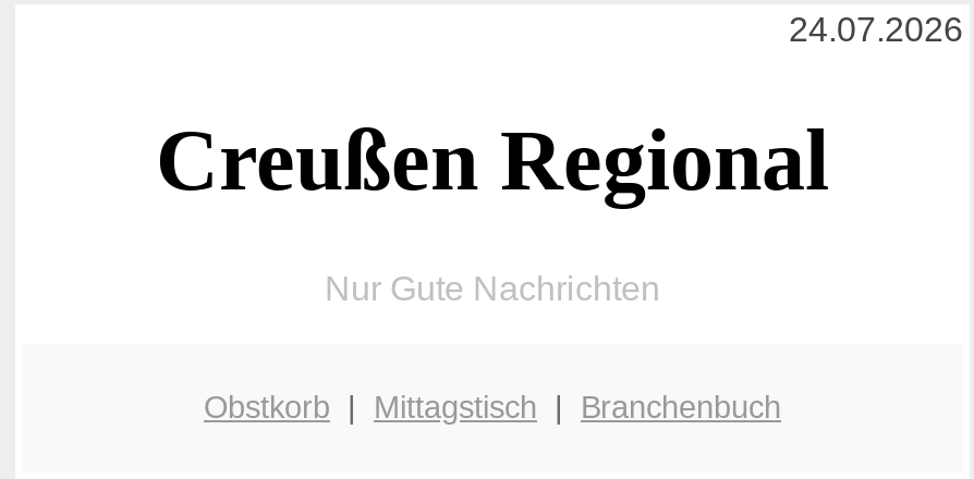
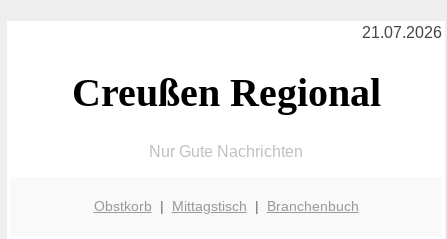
[789,11,963,48] 24.07.2026 -> [362,24,442,41] 21.07.2026

